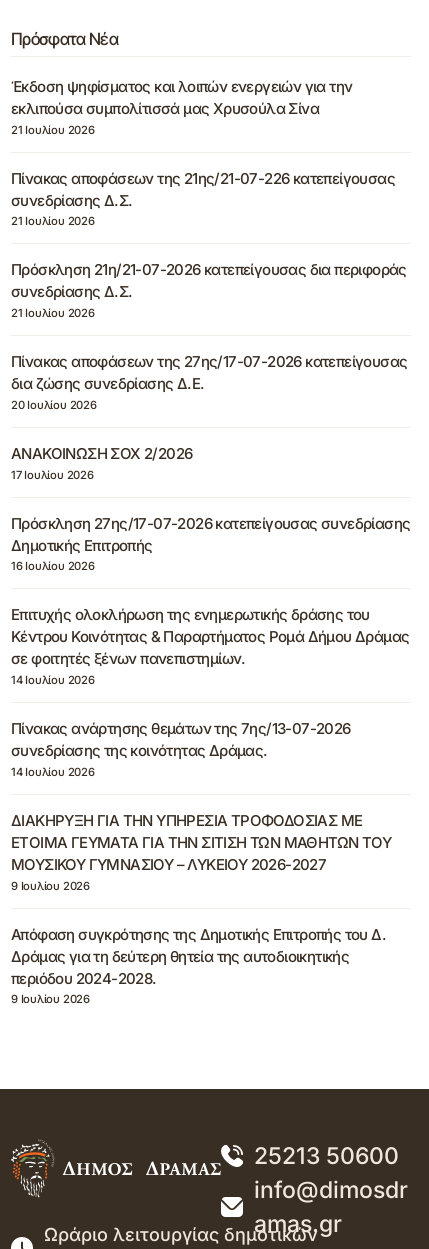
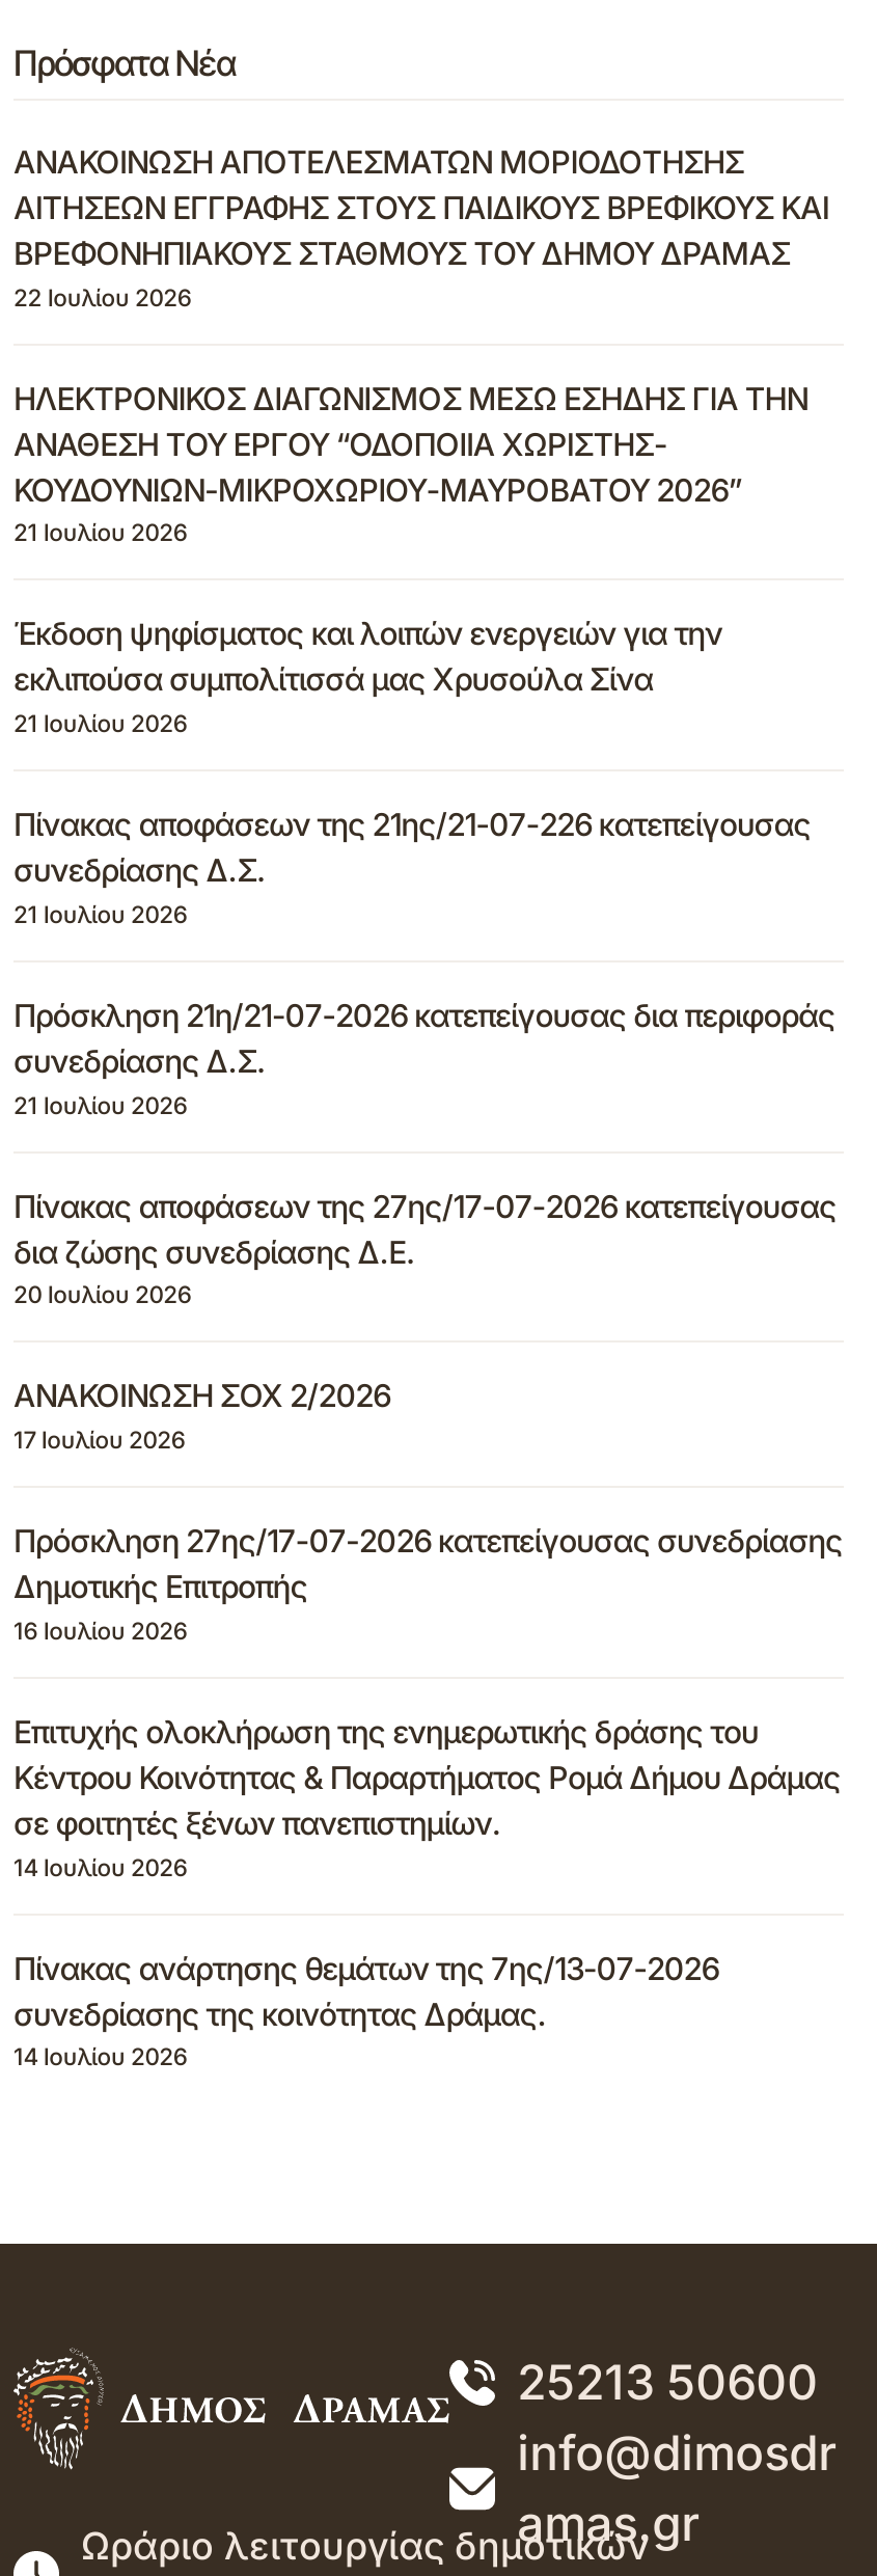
none -> [13,142,829,548] ΑΝΑΚΟΙΝΩΣΗ ΑΠΟΤΕΛΕΣΜΑΤΩΝ ΜΟΡΙΟΔΟΤΗΣΗΣ | ΑΙΤΗΣΕΩΝ ΕΓΓΡΑΦΗΣ ΣΤΟΥΣ ΠΑΙΔΙΚΟΥΣ ΒΡΕΦΙΚΟΥΣ ΚΑΙ | ΒΡΕΦΟΝΗΠΙΑΚΟΥΣ ΣΤΑΘΜΟΥΣ ΤΟΥ ΔΗΜΟΥ ΔΡΑΜΑΣ | 22 Ιουλίου 2026 | ΗΛΕΚΤΡΟΝΙΚΟΣ ΔΙΑΓΩΝΙΣΜΟΣ ΜΕΣΩ ΕΣΗΔΗΣ ΓΙΑ ΤΗΝ | ΑΝΑΘΕΣΗ ΤΟΥ ΕΡΓΟΥ “ΟΔΟΠΟΙΙΑ ΧΩΡΙΣΤΗΣ- | ΚΟΥΔΟΥΝΙΩΝ-ΜΙΚΡΟΧΩΡΙΟΥ-ΜΑΥΡΟΒΑΤΟΥ 2026” | 21 Ιουλίου 2026
moved [11,77,410,779] -> [13,614,843,2072]: Έκδοση ψηφίσματος και λοιπών ενεργειών για την | εκλιπούσα συμπολίτισσά μας Χρυσούλα Σίνα | 21 Ιουλίου 2026 | ... | συνεδρίασης της κοινότητας Δράμας. | 14 Ιουλίου 2026
[11,811,391,1006] ΔΙΑΚΗΡΥΞΗ ΓΙΑ ΤΗΝ ΥΠΗΡΕΣΙΑ ΤΡΟΦΟΔΟΣΙΑΣ ΜΕ | ΕΤΟΙΜΑ ΓΕΥΜΑΤΑ ΓΙΑ ΤΗΝ ΣΙΤΙΣΗ ΤΩΝ ΜΑΘΗΤΩΝ ΤΟΥ | ΜΟΥΣΙΚΟΥ ΓΥΜΝΑΣΙΟΥ – ΛΥΚΕΙΟΥ 2026-2027 | 9 Ιουλίου 2026 | Απόφαση συγκρότησης της Δημοτικής Επιτροπής του Δ. | Δράμας για τη δεύτερη θητεία της αυτοδιοικητικής | περιόδου 2024-2028. | 9 Ιουλίου 2026 -> none

